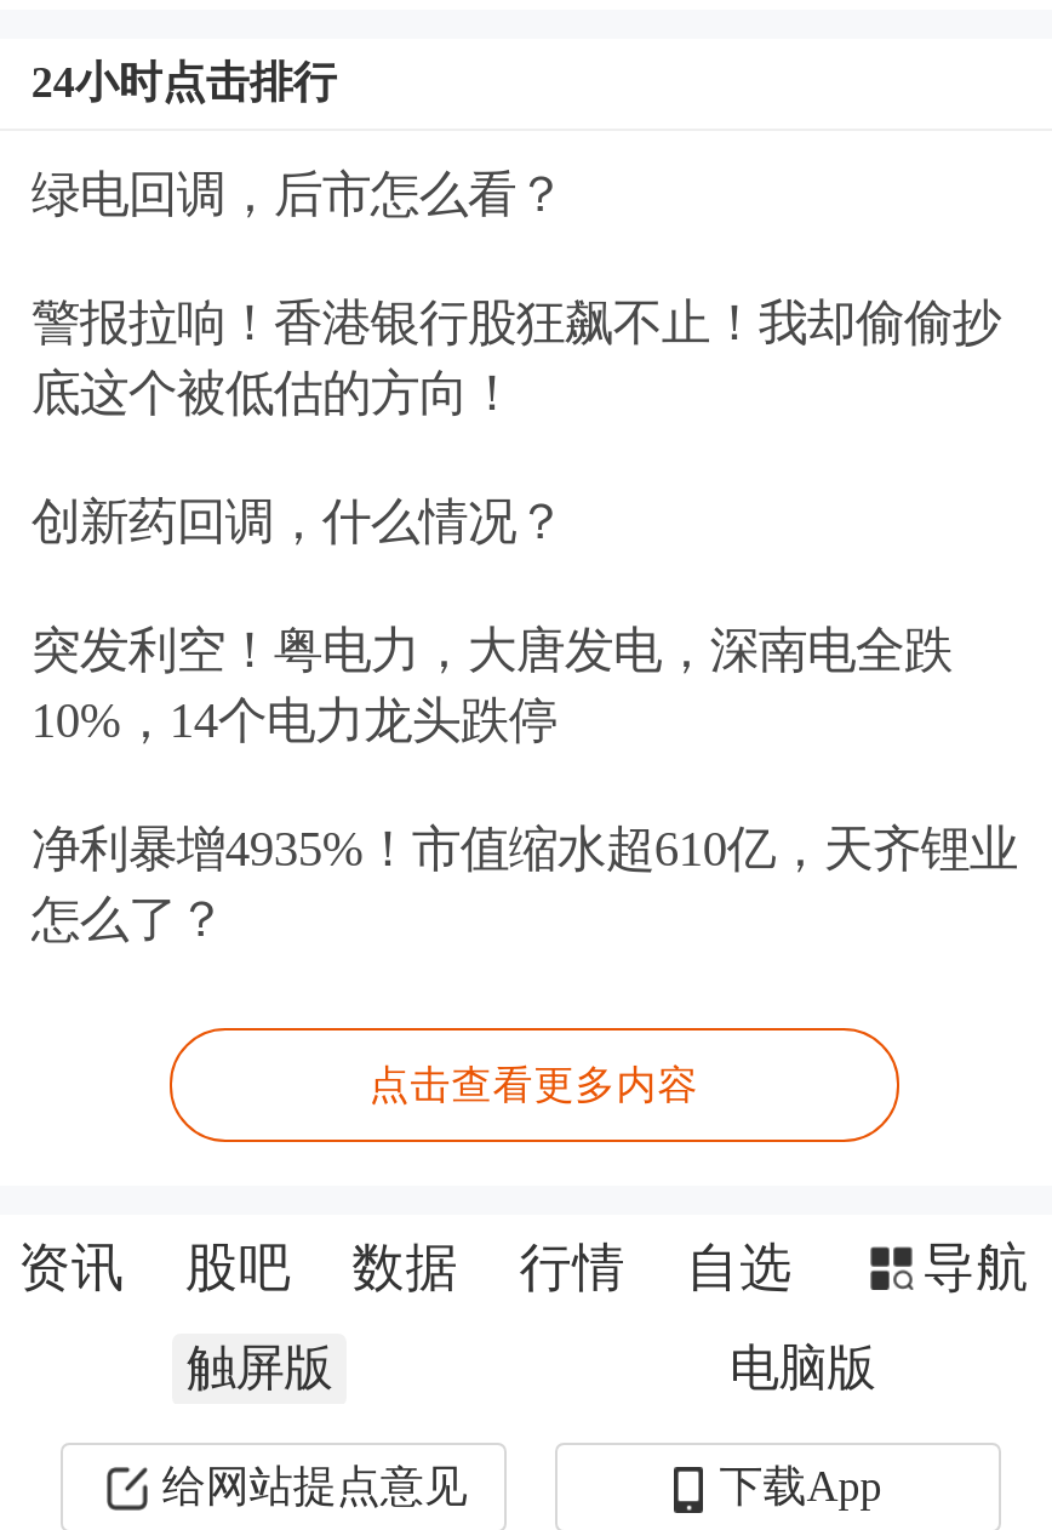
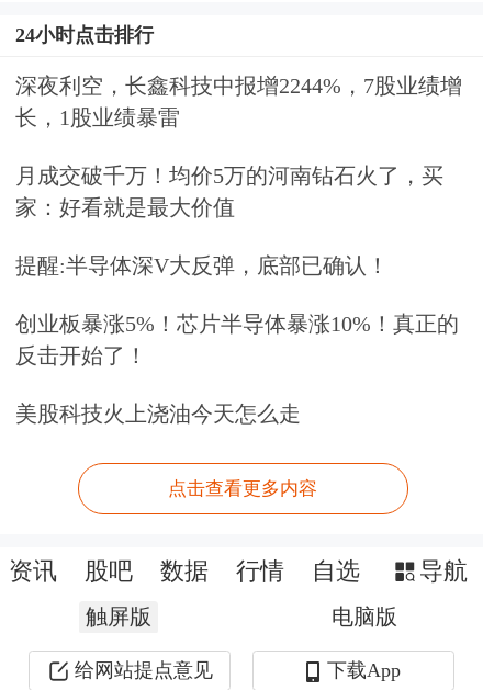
[31,168,565,221] 绿电回调，后市怎么看？ -> [15,74,462,130] 深夜利空，长鑫科技中报增2244%，7股业绩增 | 长，1股业绩暴雷
[31,296,1001,419] 警报拉响！香港银行股狂飙不止！我却偷偷抄 | 底这个被低估的方向！ -> [15,163,443,219] 月成交破千万！均价5万的河南钻石火了，买 | 家：好看就是最大价值
[31,494,565,548] 创新药回调，什么情况？ -> [15,253,388,277] 提醒:半导体深V大反弹，底部已确认！
[31,623,952,746] 突发利空！粤电力，大唐发电，深南电全跌 | 10%，14个电力龙头跌停 -> [15,311,459,367] 创业板暴涨5%！芯片半导体暴涨10%！真正的 | 反击开始了！
[31,821,1018,945] 净利暴增4935%！市值缩水超610亿，天齐锂业 | 怎么了？ -> [15,401,301,425] 美股科技火上浇油今天怎么走

